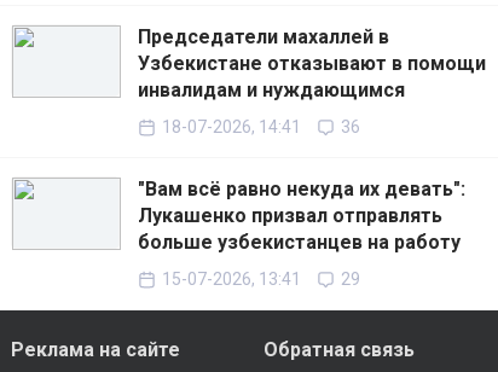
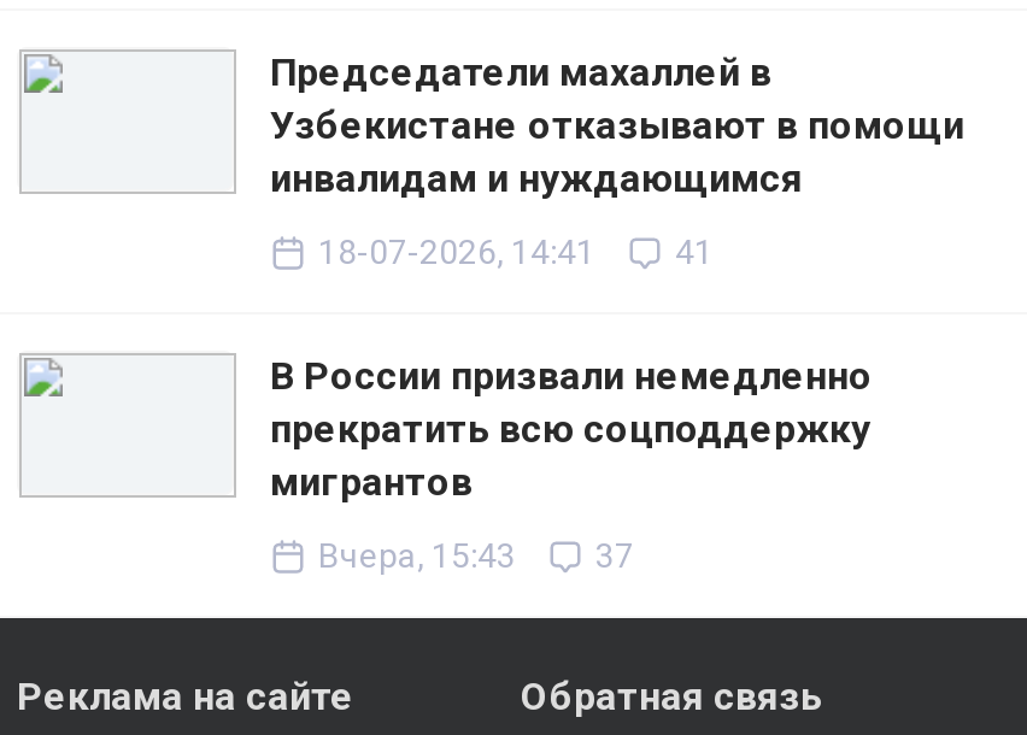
[341,118,360,137] 36 -> [675,234,714,272] 41
[138,178,465,254] "Вам всё равно некуда их девать": | Лукашенко призвал отправлять | больше узбекистанцев на работу -> [270,354,873,506] В России призвали немедленно | прекратить всю соцподдержку | мигрантов
[162,270,360,289] 15-07-2026, 13:41 | 29 -> [318,537,634,576] Вчера, 15:43 | 37

